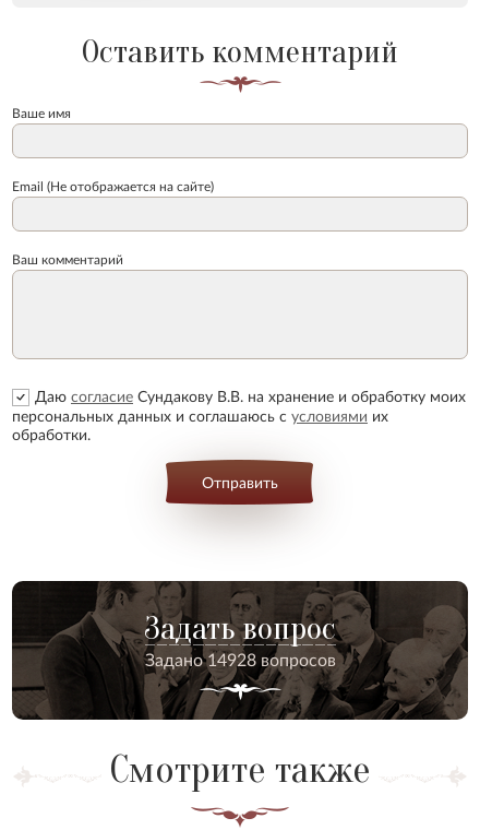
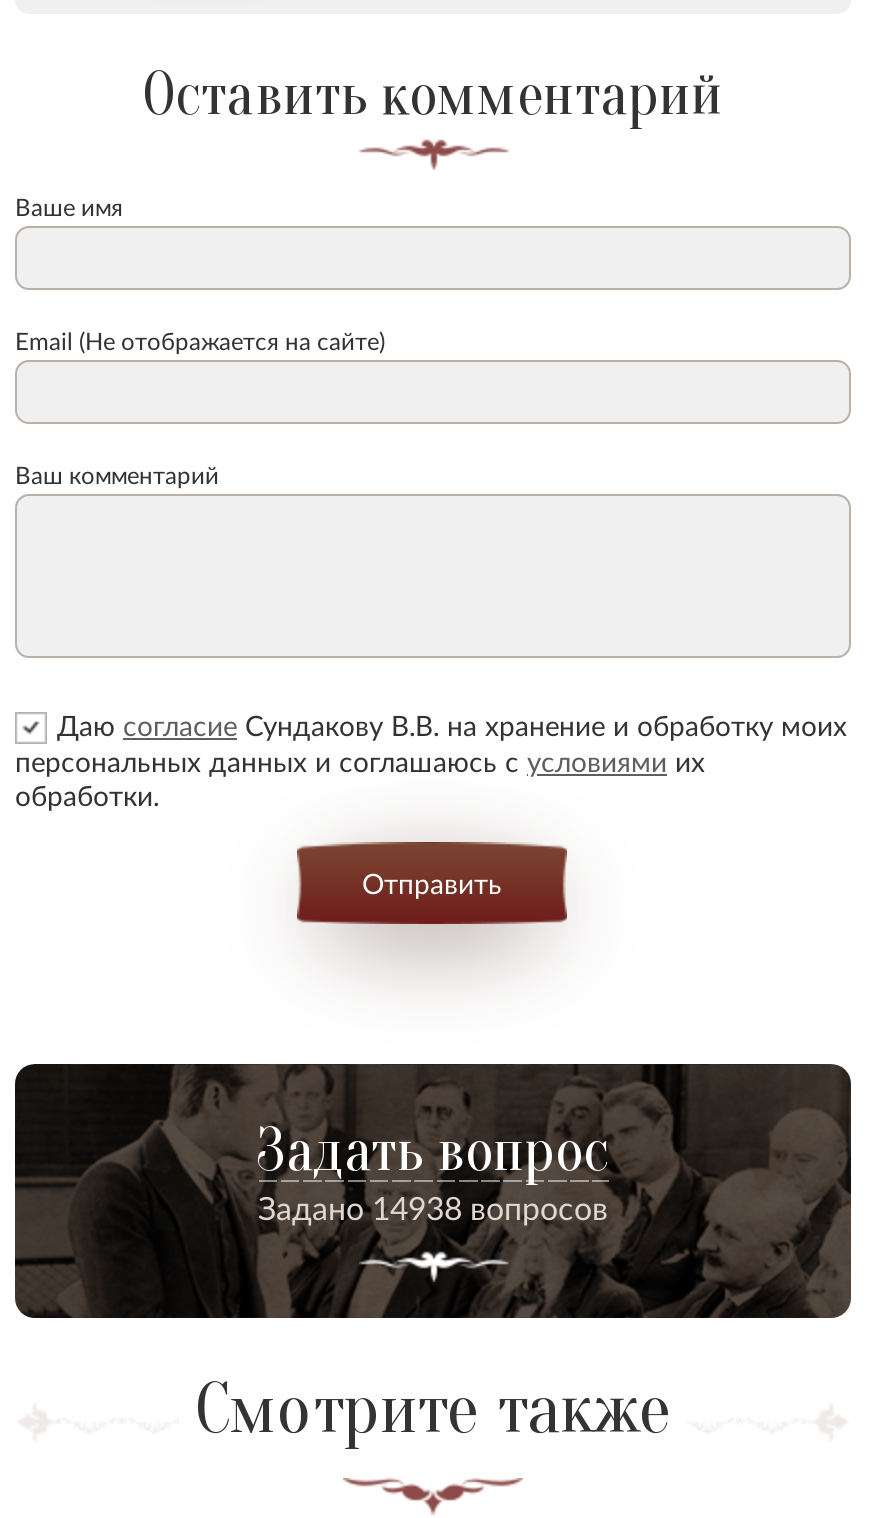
[145,649,335,670] Задано 14928 вопросов -> [258,1189,608,1227] Задано 14938 вопросов

